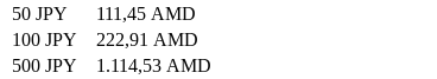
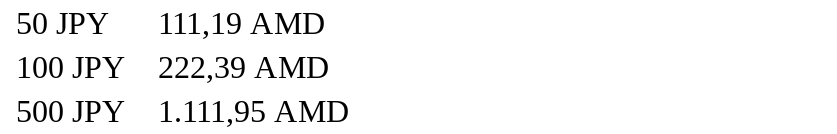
[12,3,196,23] 50 JPY 111,45 AMD -> [16,5,326,39] 50 JPY 111,19 AMD
[12,29,198,49] 100 JPY 222,91 AMD -> [16,49,330,83] 100 JPY 222,39 AMD
[12,55,211,75] 500 JPY 1.114,53 AMD -> [16,93,350,127] 500 JPY 1.111,95 AMD

